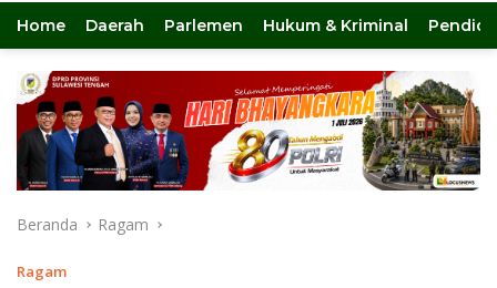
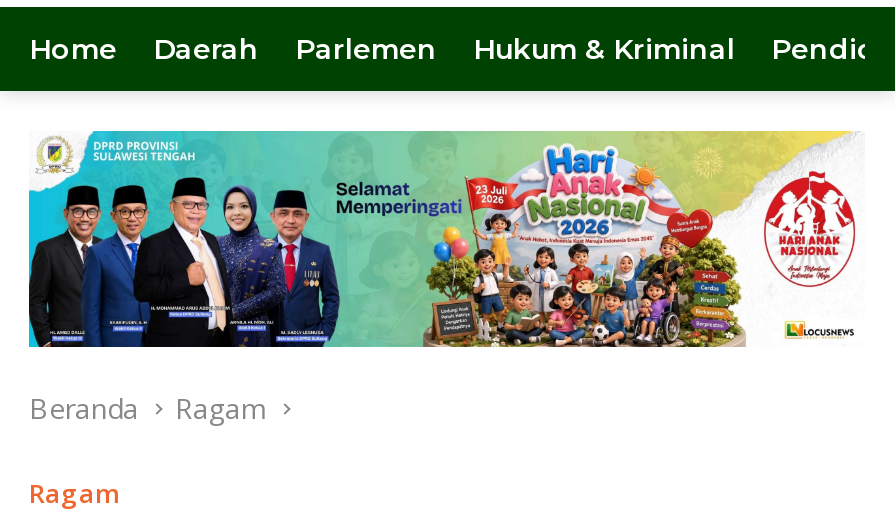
[16,70,481,192] [image] -> [27,129,865,349] [image]

